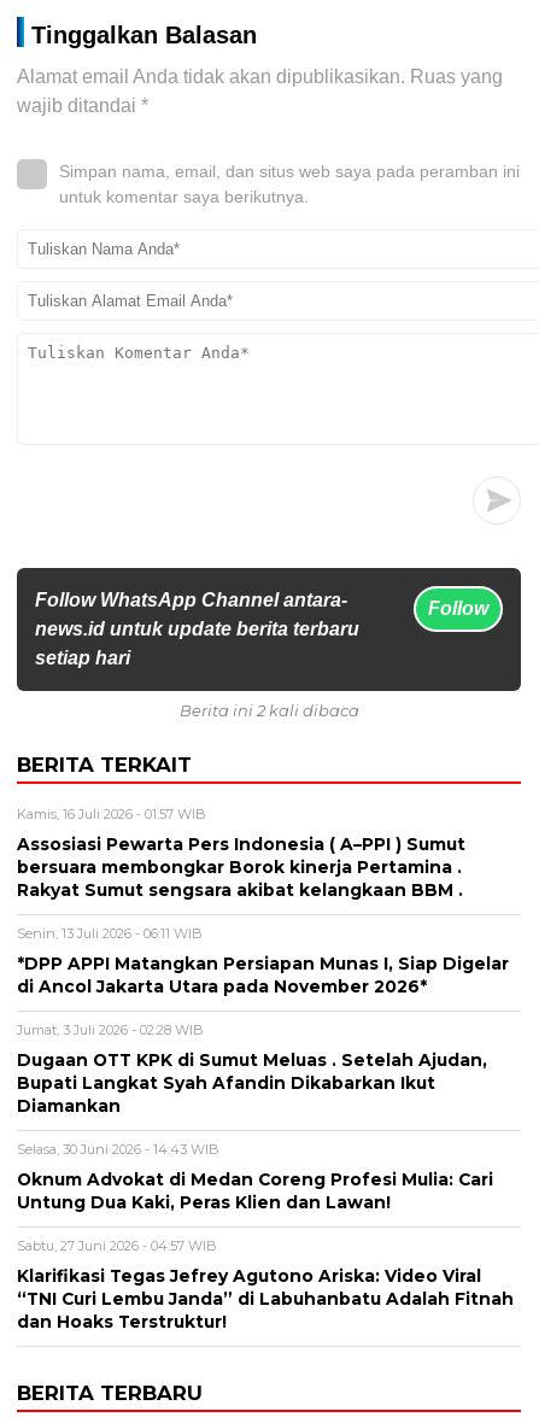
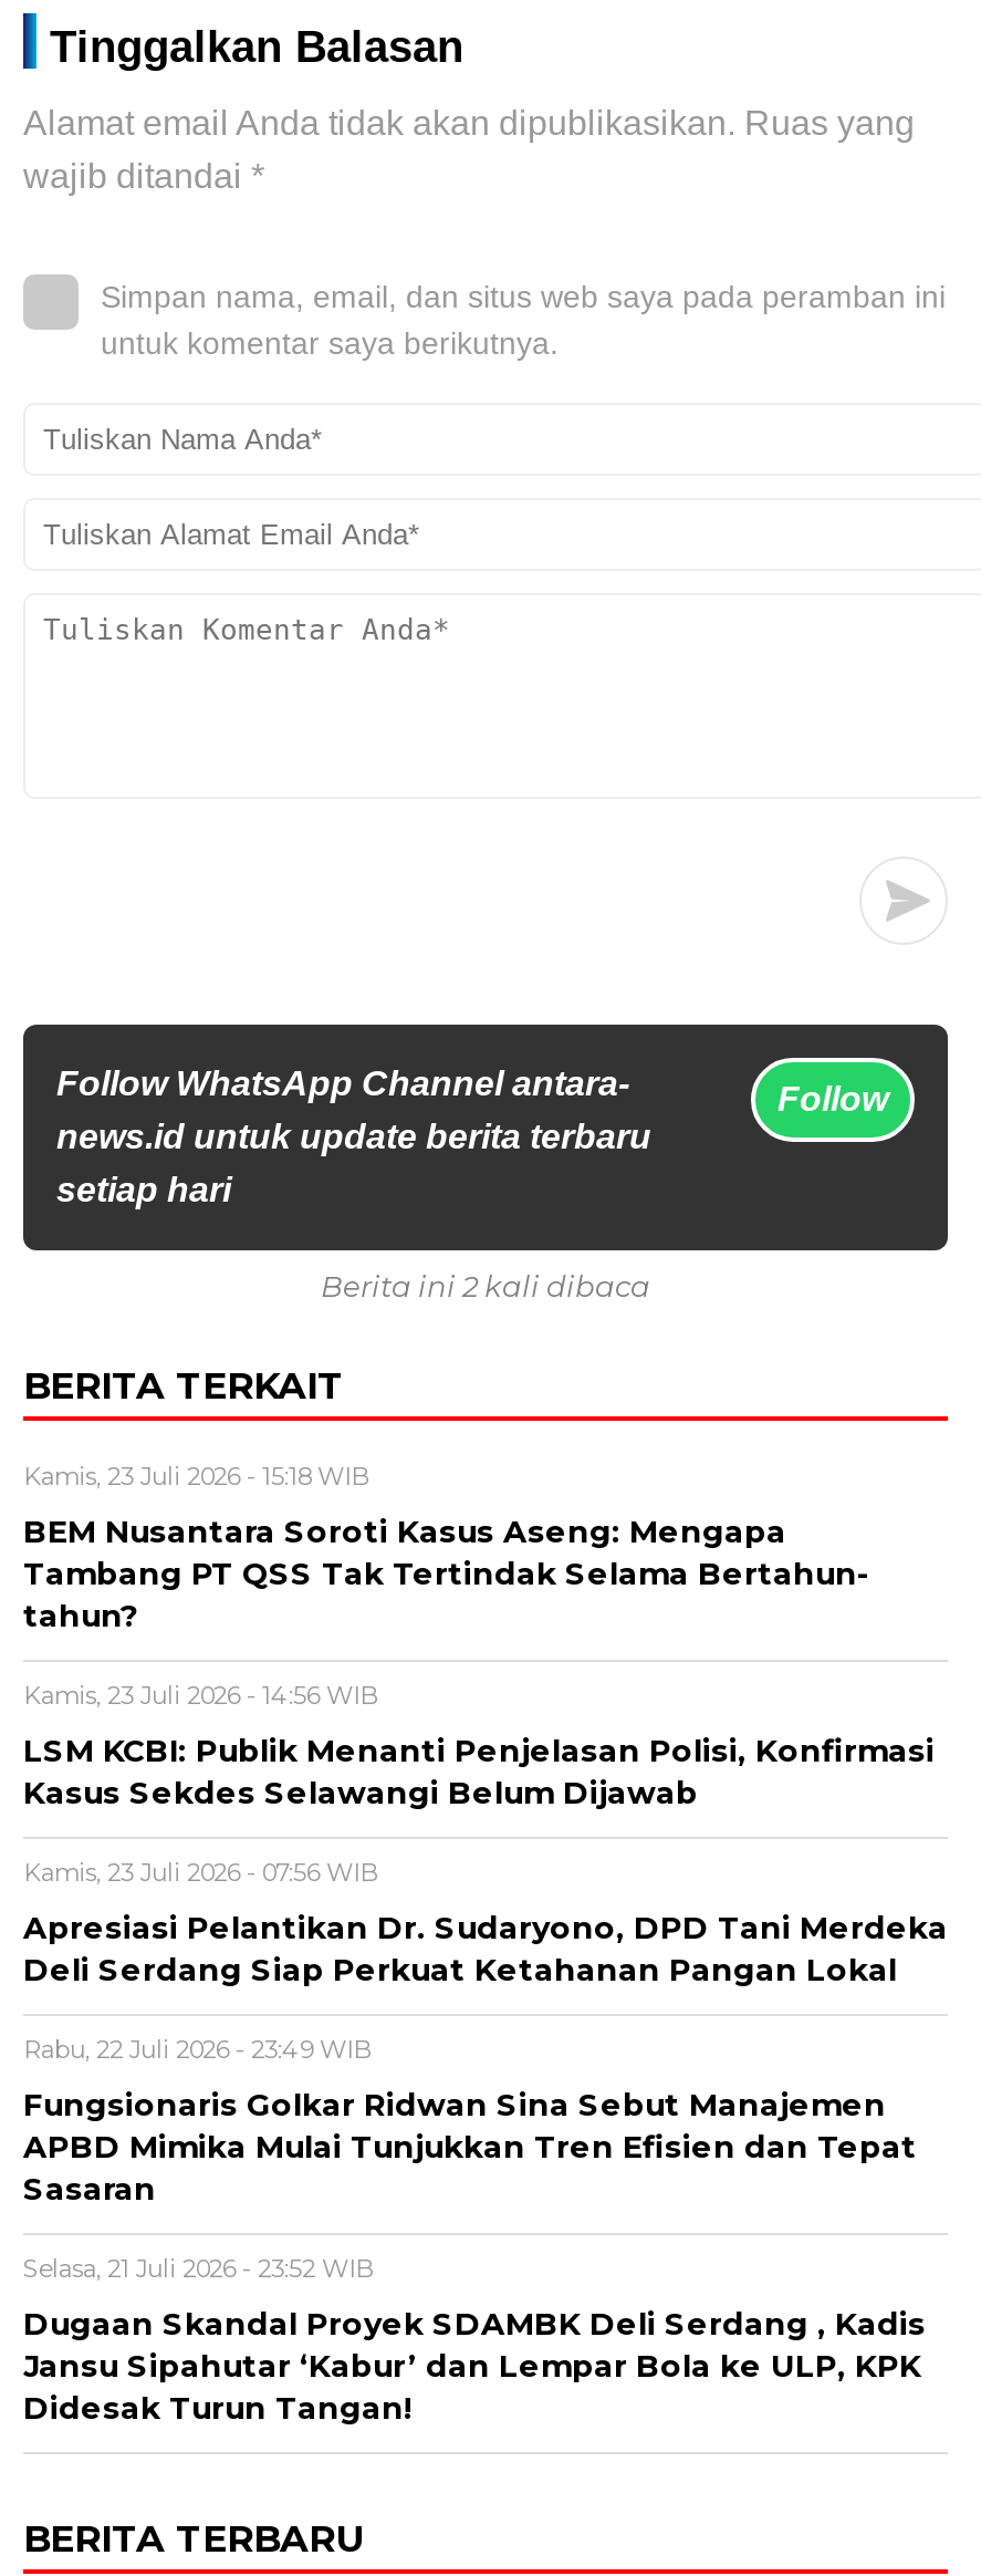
[17,806,206,823] Kamis, 16 Juli 2026 - 01:57 WIB -> [23,1461,371,1492] Kamis, 23 Juli 2026 - 15:18 WIB
[17,835,465,900] Assosiasi Pewarta Pers Indonesia ( A–PPI ) Sumut | bersuara membongkar Borok kinerja Pertamina . | Rakyat Sumut sengsara akibat kelangkaan BBM . -> [23,1514,870,1633] BEM Nusantara Soroti Kasus Aseng: Mengapa | Tambang PT QSS Tak Tertindak Selama Bertahun- | tahun?
[17,925,203,942] Senin, 13 Juli 2026 - 06:11 WIB -> [23,1680,379,1711] Kamis, 23 Juli 2026 - 14:56 WIB
[17,954,509,996] *DPP APPI Matangkan Persiapan Munas I, Siap Digelar | di Ancol Jakarta Utara pada November 2026* -> [23,1733,935,1811] LSM KCBI: Publik Menanti Penjelasan Polisi, Konfirmasi | Kasus Sekdes Selawangi Belum Dijawab
[17,1022,204,1038] Jumat, 3 Juli 2026 - 02:28 WIB -> [23,1857,379,1888] Kamis, 23 Juli 2026 - 07:56 WIB
[17,1050,487,1116] Dugaan OTT KPK di Sumut Meluas . Setelah Ajudan, | Bupati Langkat Syah Afandin Dikabarkan Ikut | Diamankan -> [23,1910,948,1988] Apresiasi Pelantikan Dr. Sudaryono, DPD Tani Merdeka | Deli Serdang Siap Perkuat Ketahanan Pangan Lokal
[17,1141,219,1158] Selasa, 30 Juni 2026 - 14:43 WIB -> [23,2034,373,2065] Rabu, 22 Juli 2026 - 23:49 WIB
[17,1170,493,1212] Oknum Advokat di Medan Coreng Profesi Mulia: Cari | Untung Dua Kaki, Peras Klien dan Lawan! -> [23,2087,917,2207] Fungsionaris Golkar Ridwan Sina Sebut Manajemen | APBD Mimika Mulai Tunjukkan Tren Efisien dan Tepat | Sasaran
[17,1237,217,1254] Sabtu, 27 Juni 2026 - 04:57 WIB -> [23,2253,375,2284] Selasa, 21 Juli 2026 - 23:52 WIB
[17,1266,514,1331] Klarifikasi Tegas Jefrey Agutono Ariska: Video Viral | “TNI Curi Lembu Janda” di Labuhanbatu Adalah Fitnah | dan Hoaks Terstruktur! -> [23,2306,926,2426] Dugaan Skandal Proyek SDAMBK Deli Serdang , Kadis | Jansu Sipahutar ‘Kabur’ dan Lempar Bola ke ULP, KPK | Didesak Turun Tangan!

